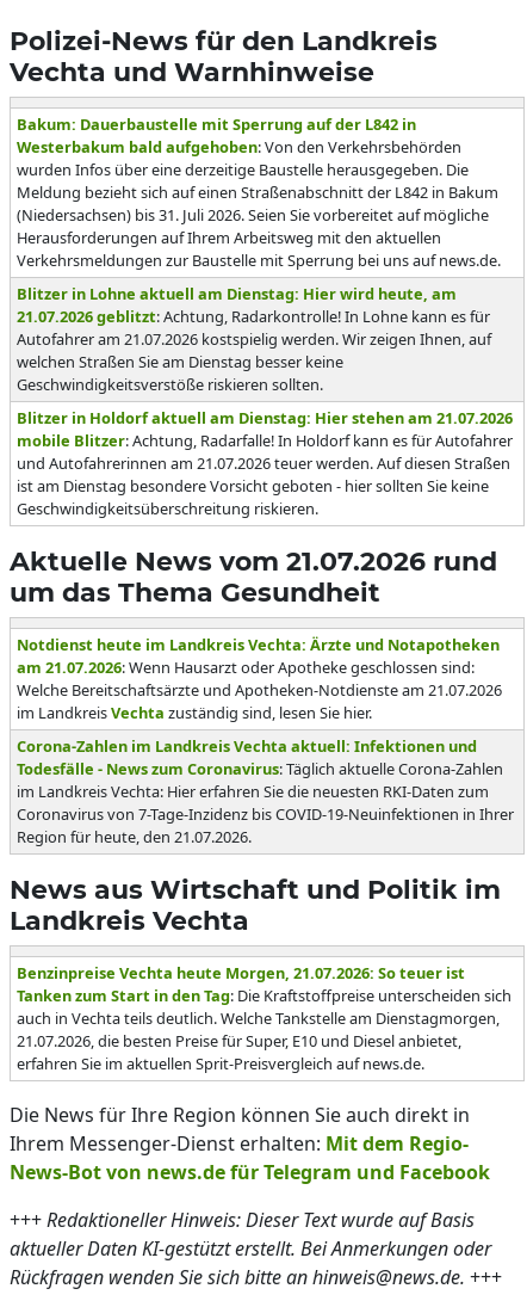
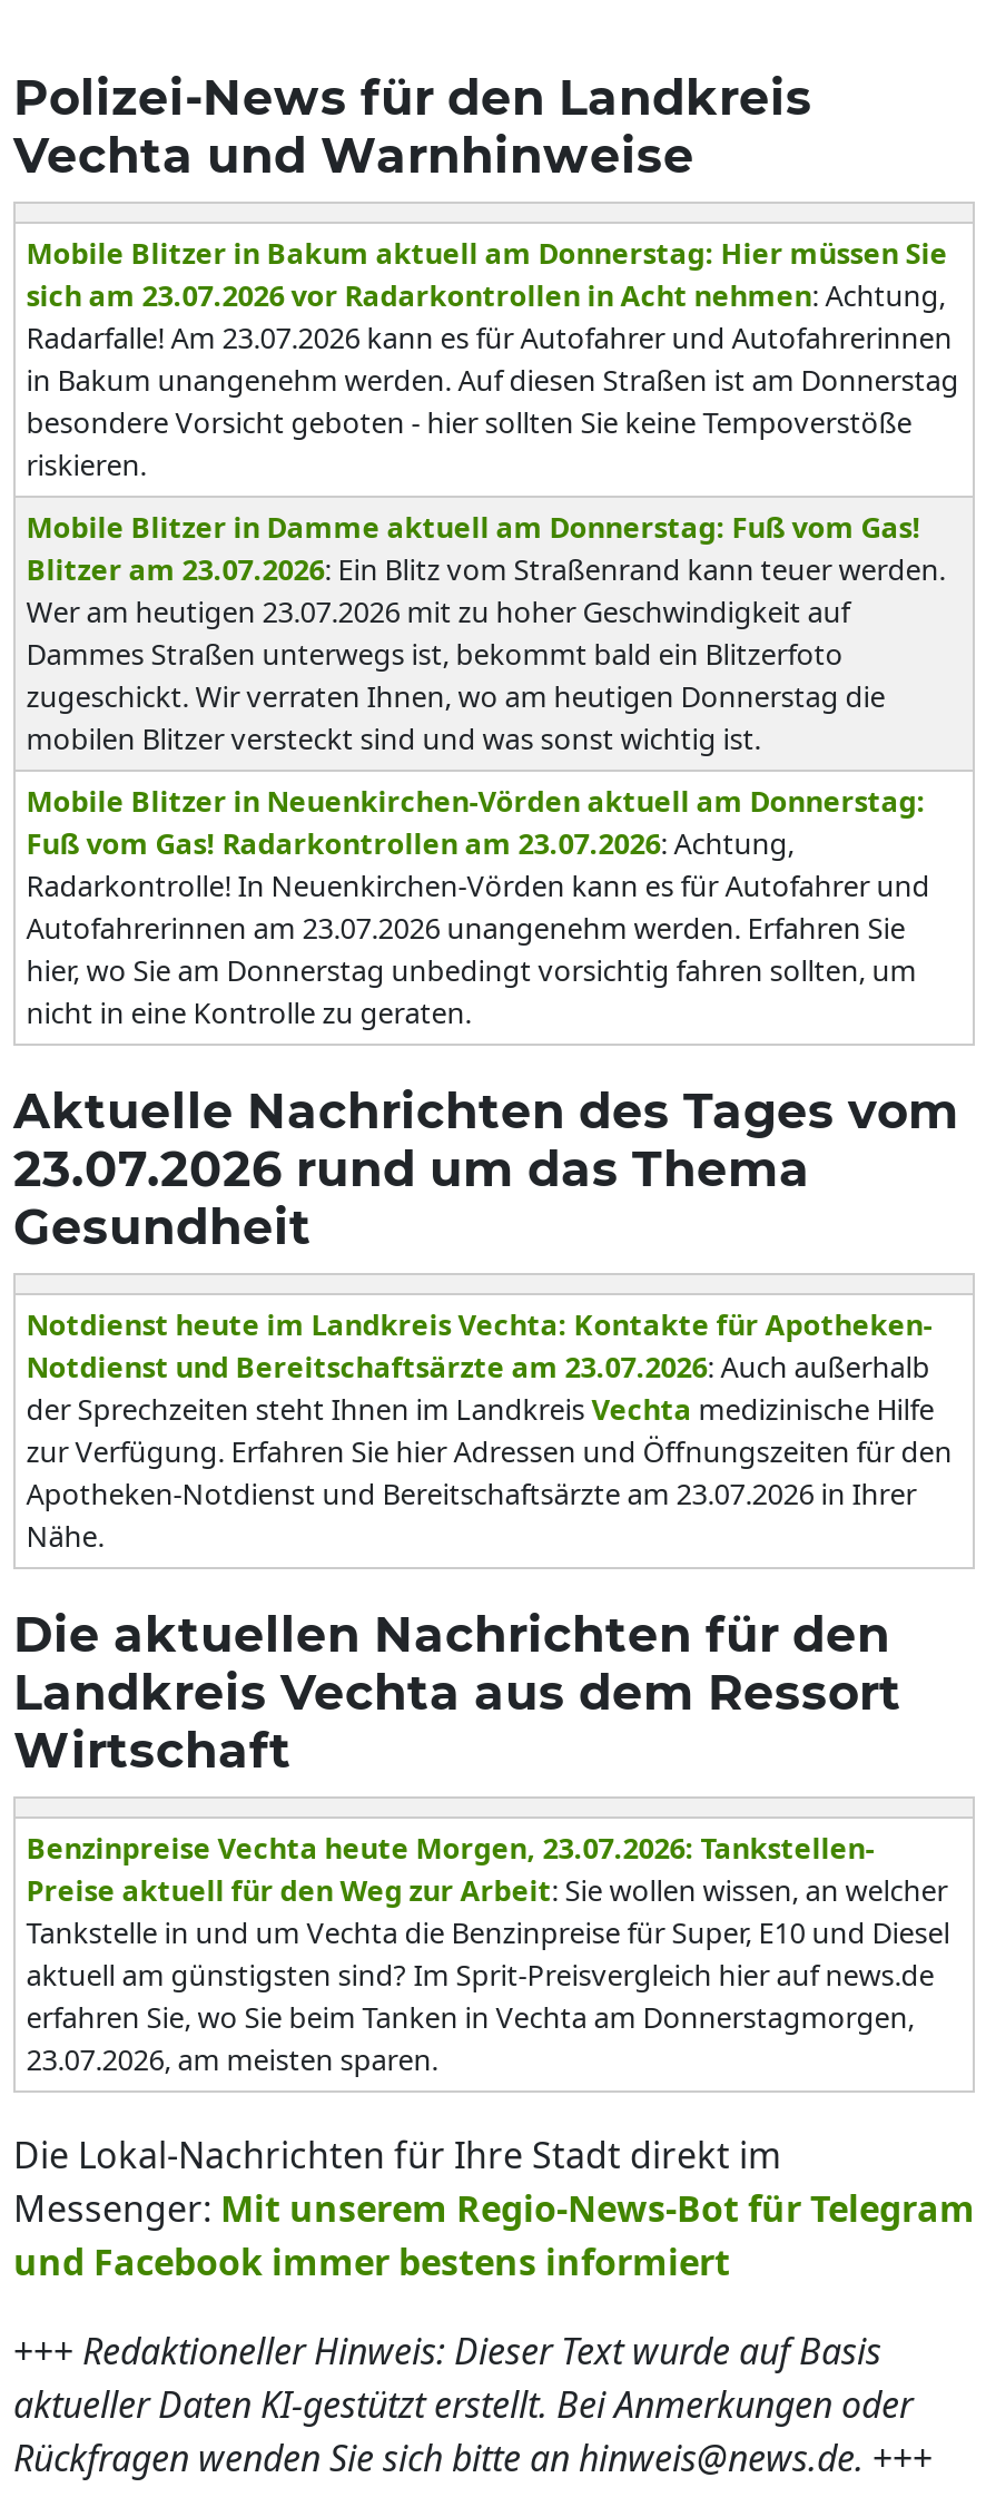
[10,113,514,1185] Bakum: Dauerbaustelle mit Sperrung auf der L842 in | Westerbakum bald aufgehoben: Von den Verkehrsbehörden | wurden Infos über eine derzeitige Baustelle herausgegeben. Die | Meldung bezieht sich auf einen Straßenabschnitt der L842 in Bakum | (Niedersachsen) bis 31. Juli 2026. Seien Sie vorbereitet auf mögliche | Herausforderungen auf Ihrem Arbeitsweg mit den aktuellen | Verkehrsmeldungen zur Baustelle mit Sperrung bei uns auf news.de. | Blitzer in Lohne aktuell am Dienstag: Hier wird heute, am | 21.07.2026 geblitzt: Achtung, Radarkontrolle! In Lohne kann es für | Autofahrer am 21.07.2026 kostspielig werden. Wir zeigen Ihnen, auf | welchen Straßen Sie am Dienstag besser keine | Geschwindigkeitsverstöße riskieren sollten. | Blitzer in Holdorf aktuell am Dienstag: Hier stehen am 21.07.2026 | mobile Blitzer: Achtung, Radarfalle! In Holdorf kann es für Autofahrer | und Autofahrerinnen am 21.07.2026 teuer werden. Auf diesen Straßen | ist am Dienstag besondere Vorsicht geboten - hier sollten Sie keine | Geschwindigkeitsüberschreitung riskieren. | Aktuelle News vom 21.07.2026 rund | um das Thema Gesundheit | Notdienst heute im Landkreis Vechta: Ärzte und Notapotheken | am 21.07.2026: Wenn Hausarzt oder Apotheke geschlossen sind: | Welche Bereitschaftsärzte und Apotheken-Notdienste am 21.07.2026 | im LandkreisVechta zuständig sind, lesen Sie hier. | Corona-Zahlen im Landkreis Vechta aktuell: Infektionen und | Todesfälle - News zum Coronavirus: Täglich aktuelle Corona-Zahlen | im Landkreis Vechta: Hier erfahren Sie die neuesten RKI-Daten zum | Coronavirus von 7-Tage-Inzidenz bis COVID-19-Neuinfektionen in Ihrer | Region für heute, den 21.07.2026. | News aus Wirtschaft und Politik im | Landkreis Vechta | Benzinpreise Vechta heute Morgen, 21.07.2026: So teuer ist | Tanken zum Start in den Tag: Die Kraftstoffpreise unterscheiden sich | auch in Vechta teils deutlich. Welche Tankstelle am Dienstagmorgen, | 21.07.2026, die besten Preise für Super, E10 und Diesel anbietet, | erfahren Sie im aktuellen Sprit-Preisvergleich auf news.de. | Die News für Ihre Region können Sie auch direkt in | Ihrem Messenger-Dienst erhalten: Mit dem Regio- | News-Bot von news.de für Telegram und Facebook -> [13,233,975,2286] Mobile Blitzer in Bakum aktuell am Donnerstag: Hier müssen Sie | sich am 23.07.2026 vor Radarkontrollen in Acht nehmen: Achtung, | Radarfalle! Am 23.07.2026 kann es für Autofahrer und Autofahrerinnen | in Bakum unangenehm werden. Auf diesen Straßen ist am Donnerstag | besondere Vorsicht geboten - hier sollten Sie keine Tempoverstöße | riskieren. | Mobile Blitzer in Damme aktuell am Donnerstag: Fuß vom Gas! | Blitzer am 23.07.2026: Ein Blitz vom Straßenrand kann teuer werden. | Wer am heutigen 23.07.2026 mit zu hoher Geschwindigkeit auf | Dammes Straßen unterwegs ist, bekommt bald ein Blitzerfoto | zugeschickt. Wir verraten Ihnen, wo am heutigen Donnerstag die | mobilen Blitzer versteckt sind und was sonst wichtig ist. | Mobile Blitzer in Neuenkirchen-Vörden aktuell am Donnerstag: | Fuß vom Gas! Radarkontrollen am 23.07.2026: Achtung, | Radarkontrolle! In Neuenkirchen-Vörden kann es für Autofahrer und | Autofahrerinnen am 23.07.2026 unangenehm werden. Erfahren Sie | hier, wo Sie am Donnerstag unbedingt vorsichtig fahren sollten, um | nicht in eine Kontrolle zu geraten. | Aktuelle Nachrichten des Tages vom | 23.07.2026 rund um das Thema | Gesundheit | Notdienst heute im Landkreis Vechta: Kontakte für Apotheken- | Notdienst und Bereitschaftsärzte am 23.07.2026: Auch außerhalb | der Sprechzeiten steht Ihnen im Landkreis Vechta medizinische Hilfe | zur Verfügung. Erfahren Sie hier Adressen und Öffnungszeiten für den | Apotheken-Notdienst und Bereitschaftsärzte am 23.07.2026 in Ihrer | Nähe. | Die aktuellen Nachrichten für den | Landkreis Vechta aus dem Ressort | Wirtschaft | Benzinpreise Vechta heute Morgen, 23.07.2026: Tankstellen- | Preise aktuell für den Weg zur Arbeit: Sie wollen wissen, an welcher | Tankstelle in und um Vechta die Benzinpreise für Super, E10 und Diesel | aktuell am günstigsten sind? Im Sprit-Preisvergleich hier auf news.de | erfahren Sie, wo Sie beim Tanken in Vechta am Donnerstagmorgen, | 23.07.2026, am meisten sparen. | Die Lokal-Nachrichten für Ihre Stadt direkt im | Messenger: Mit unserem Regio-News-Bot für Telegram | und Facebook immer bestens informiert

